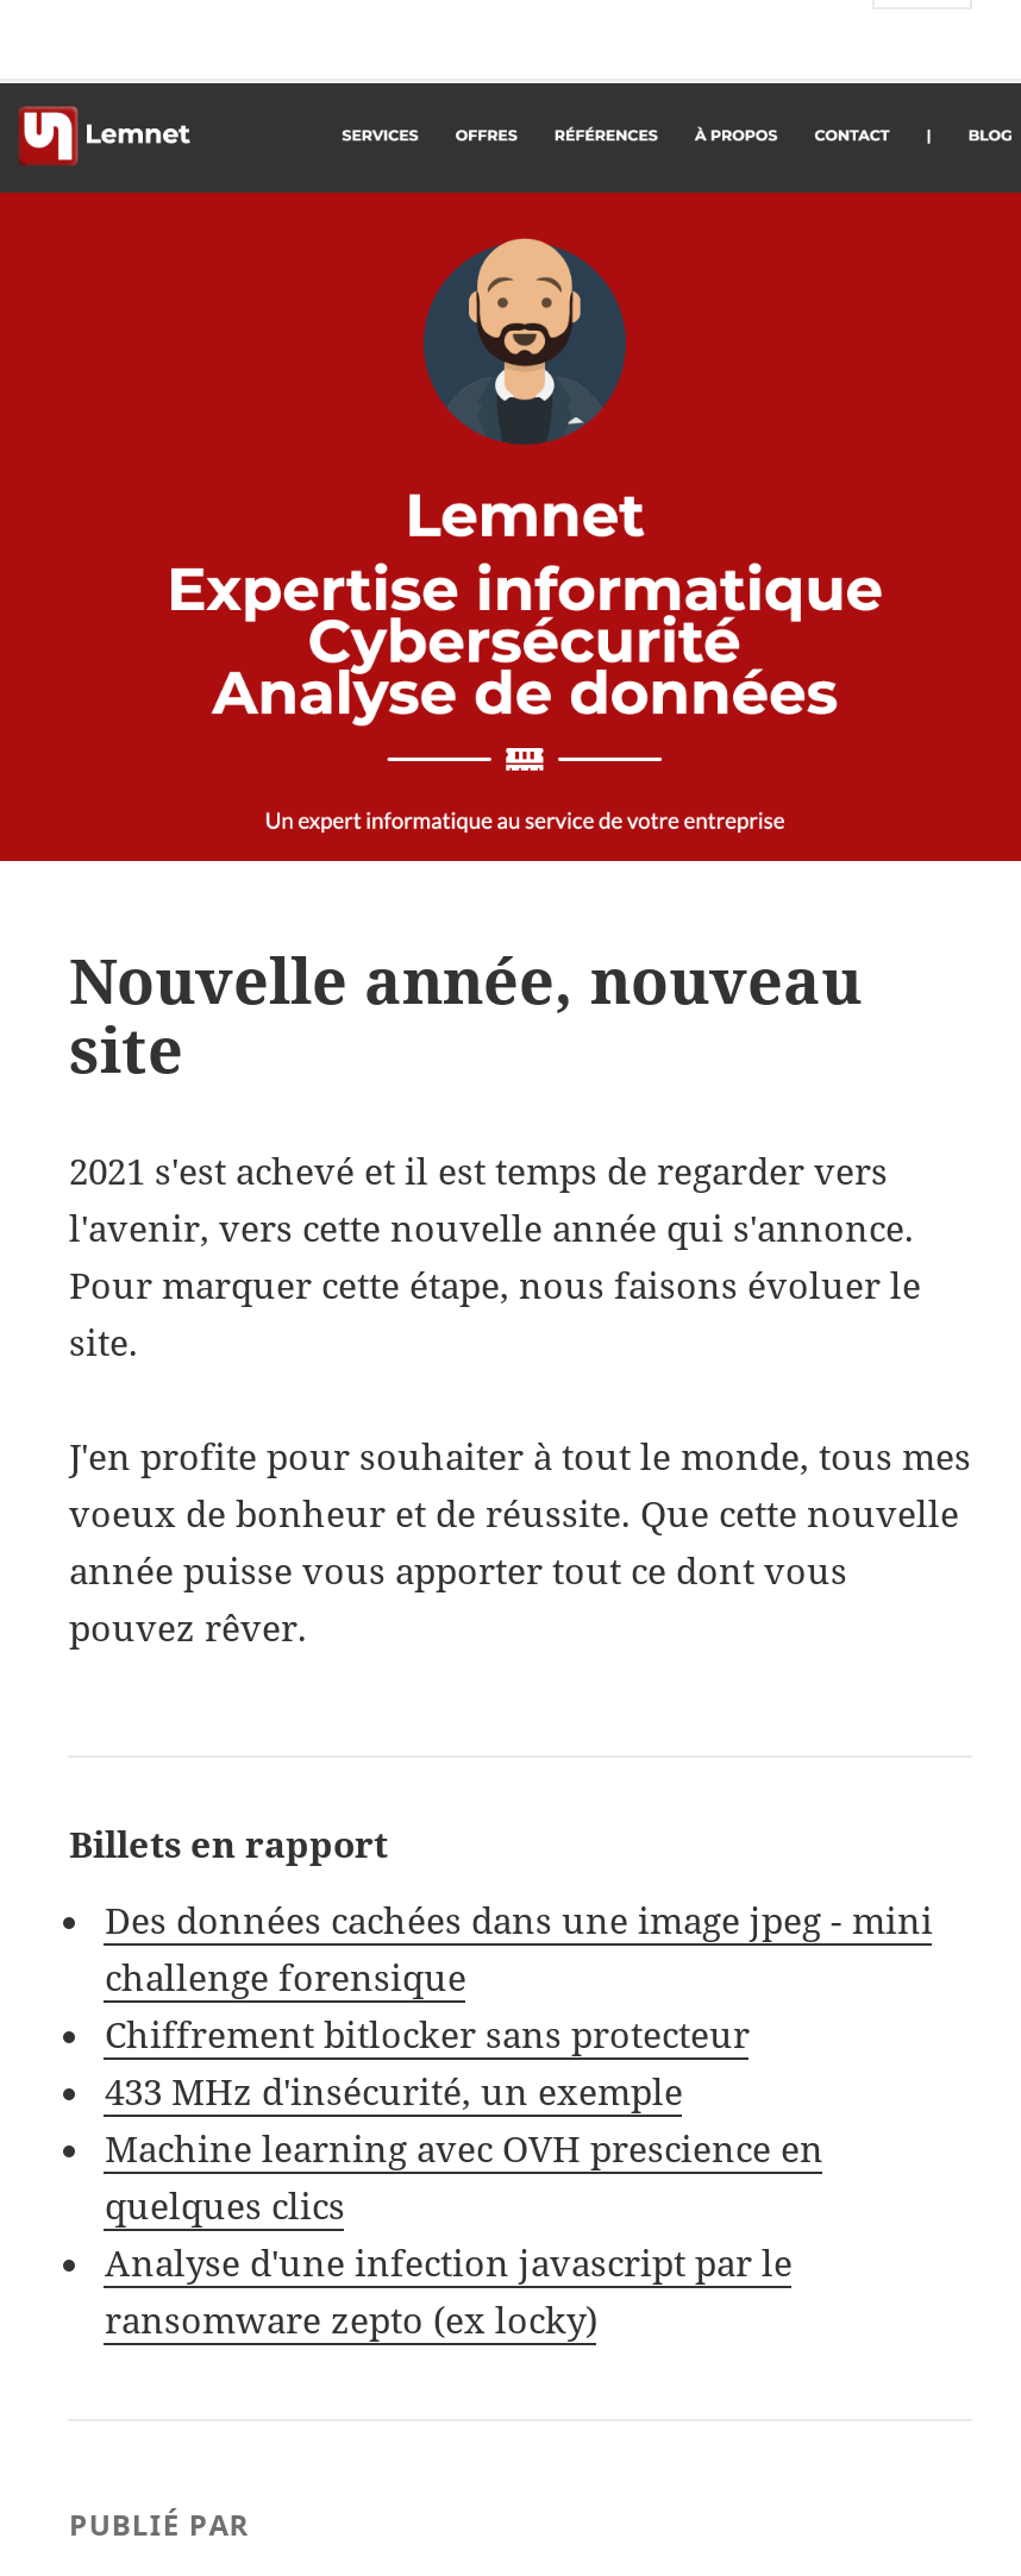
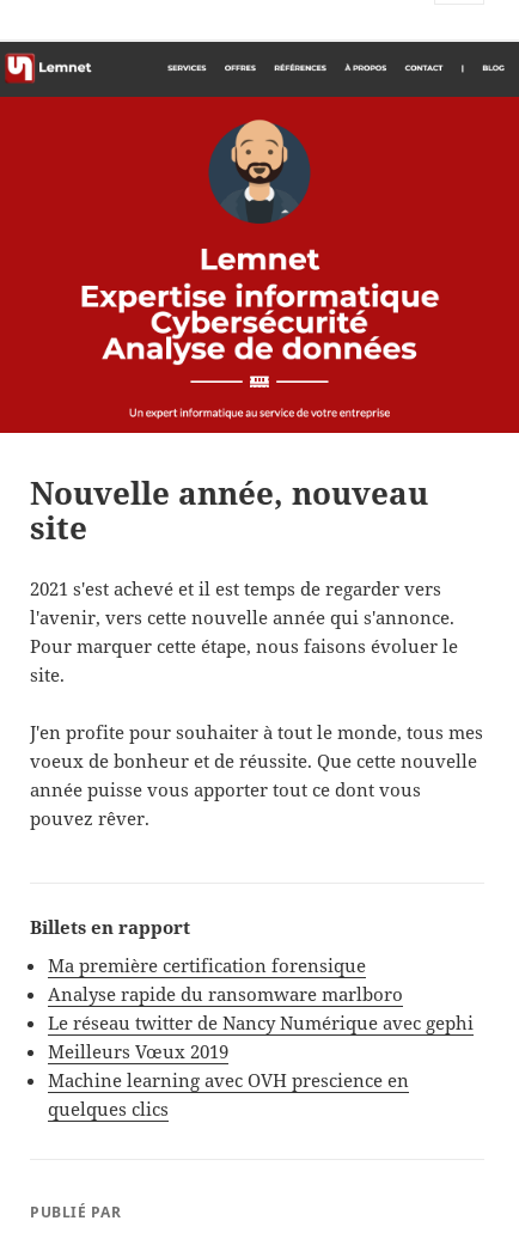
[105,1895,933,2114] Des données cachées dans une image jpeg - mini | challenge forensique | Chiffrement bitlocker sans protecteur | 433 MHz d'insécurité, un exemple -> [48,953,474,1063] Ma première certification forensique | Analyse rapide du ransomware marlboro | Le réseau twitter de Nancy Numérique avec gephi | Meilleurs Vœux 2019
[105,2237,793,2342] Analyse d'une infection javascript par le | ransomware zepto (ex locky) -> none

